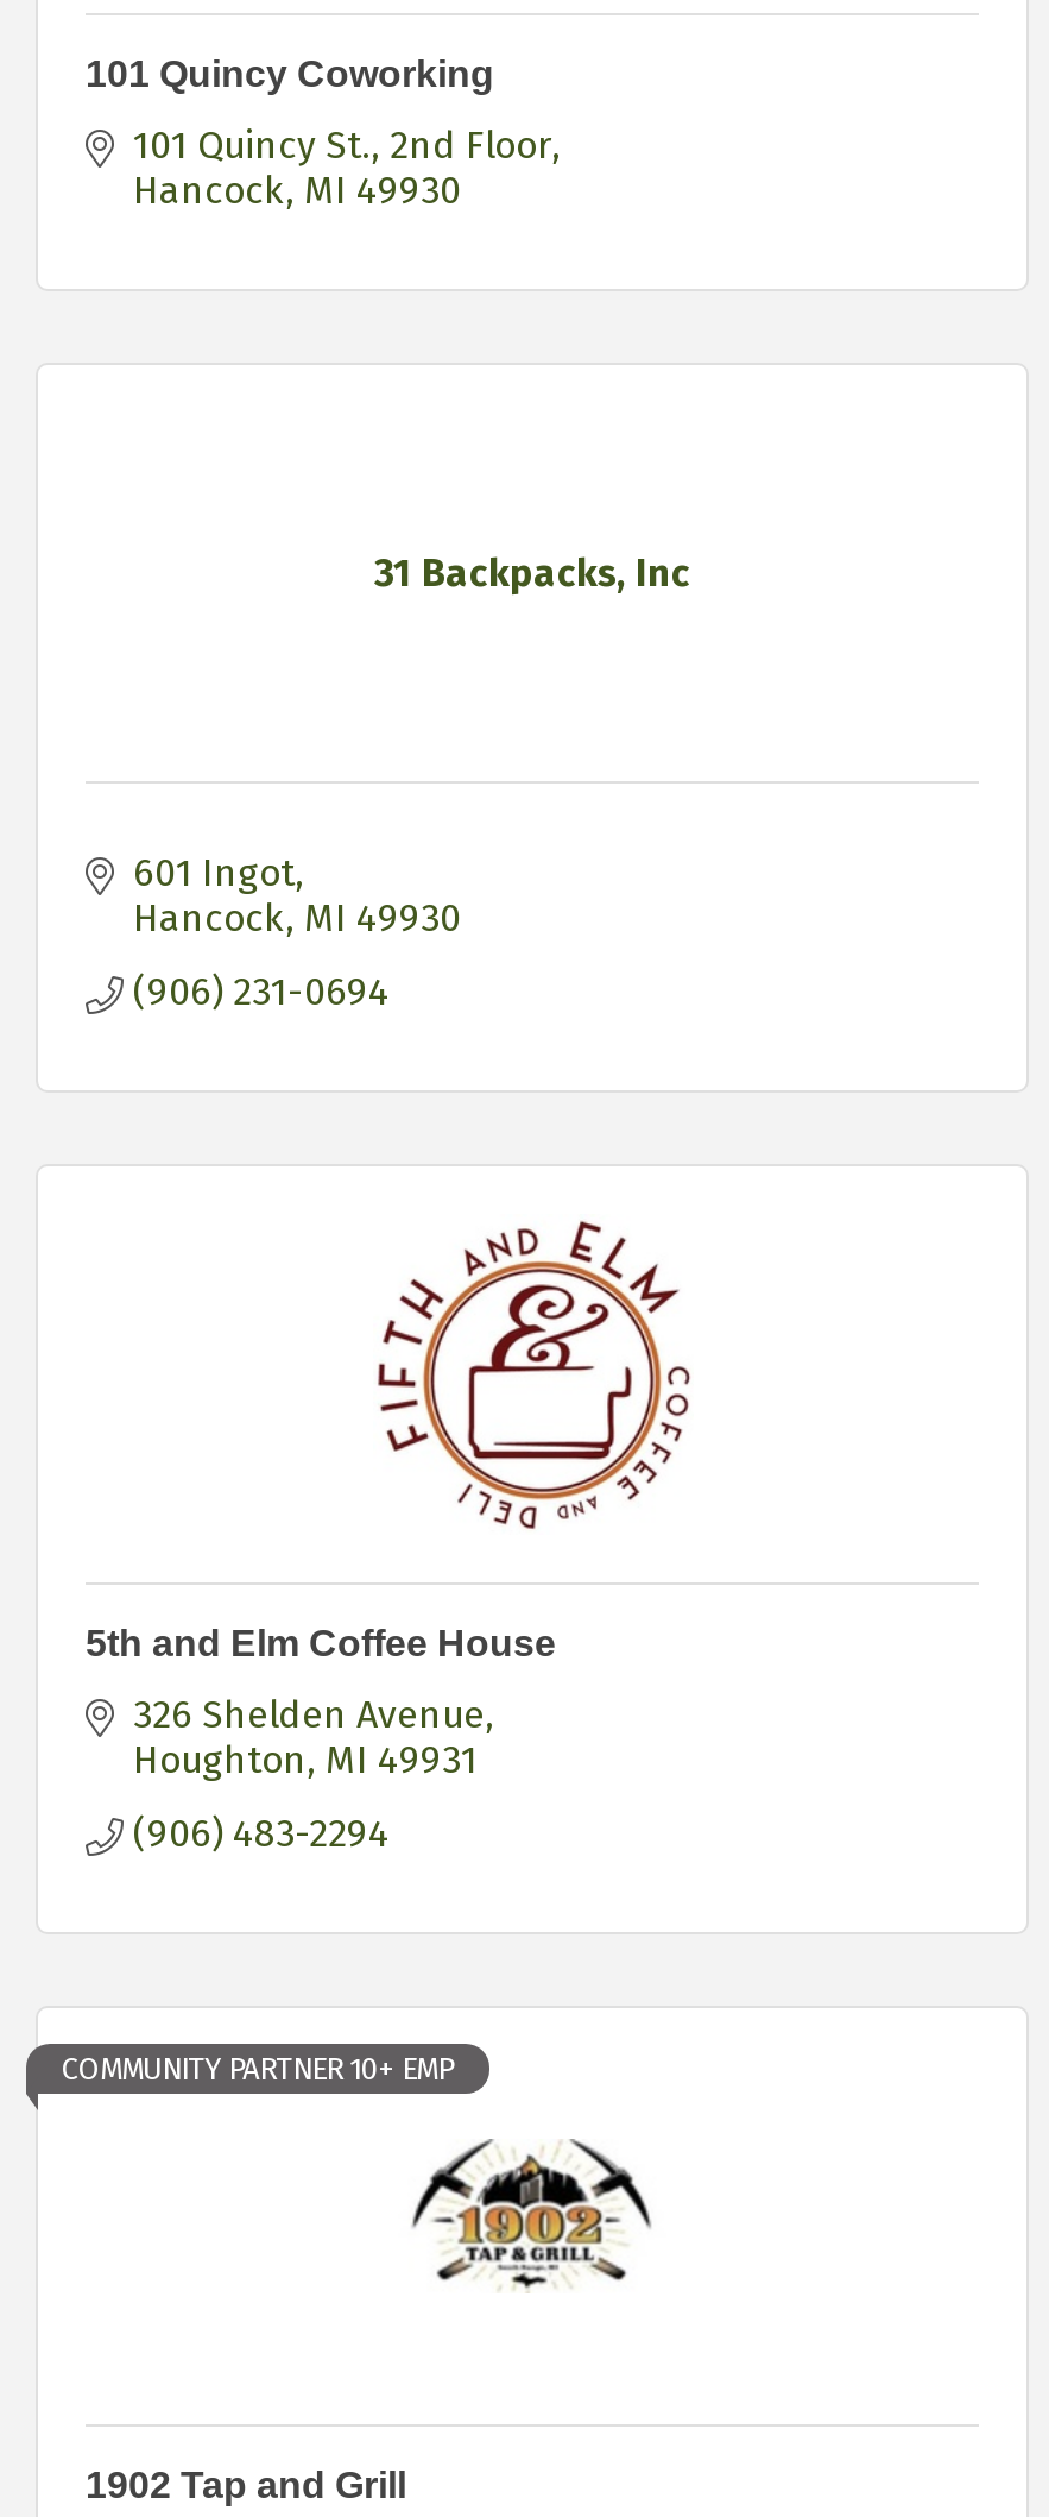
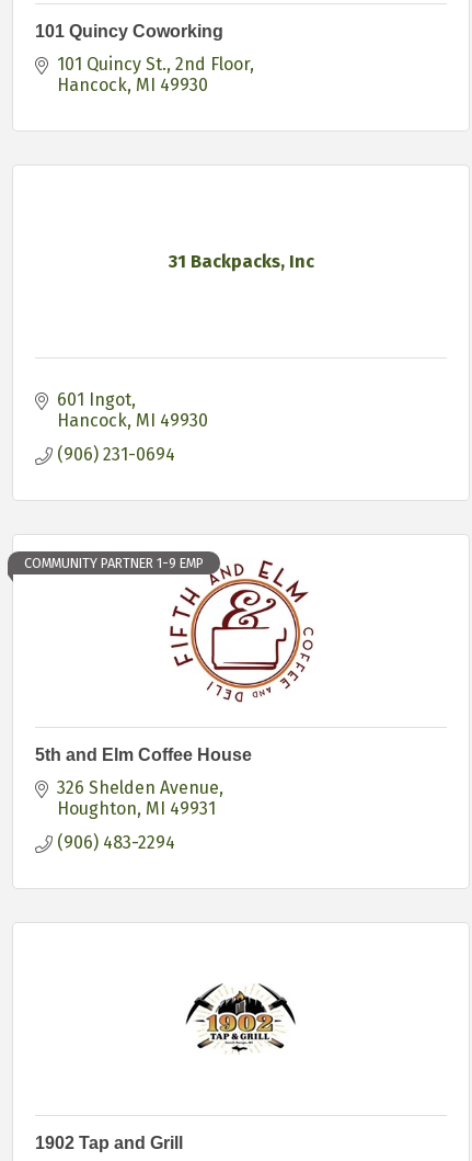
none -> [24,555,204,572] COMMUNITY PARTNER 1-9 EMP
[62,2052,454,2087] COMMUNITY PARTNER 10+ EMP -> none

